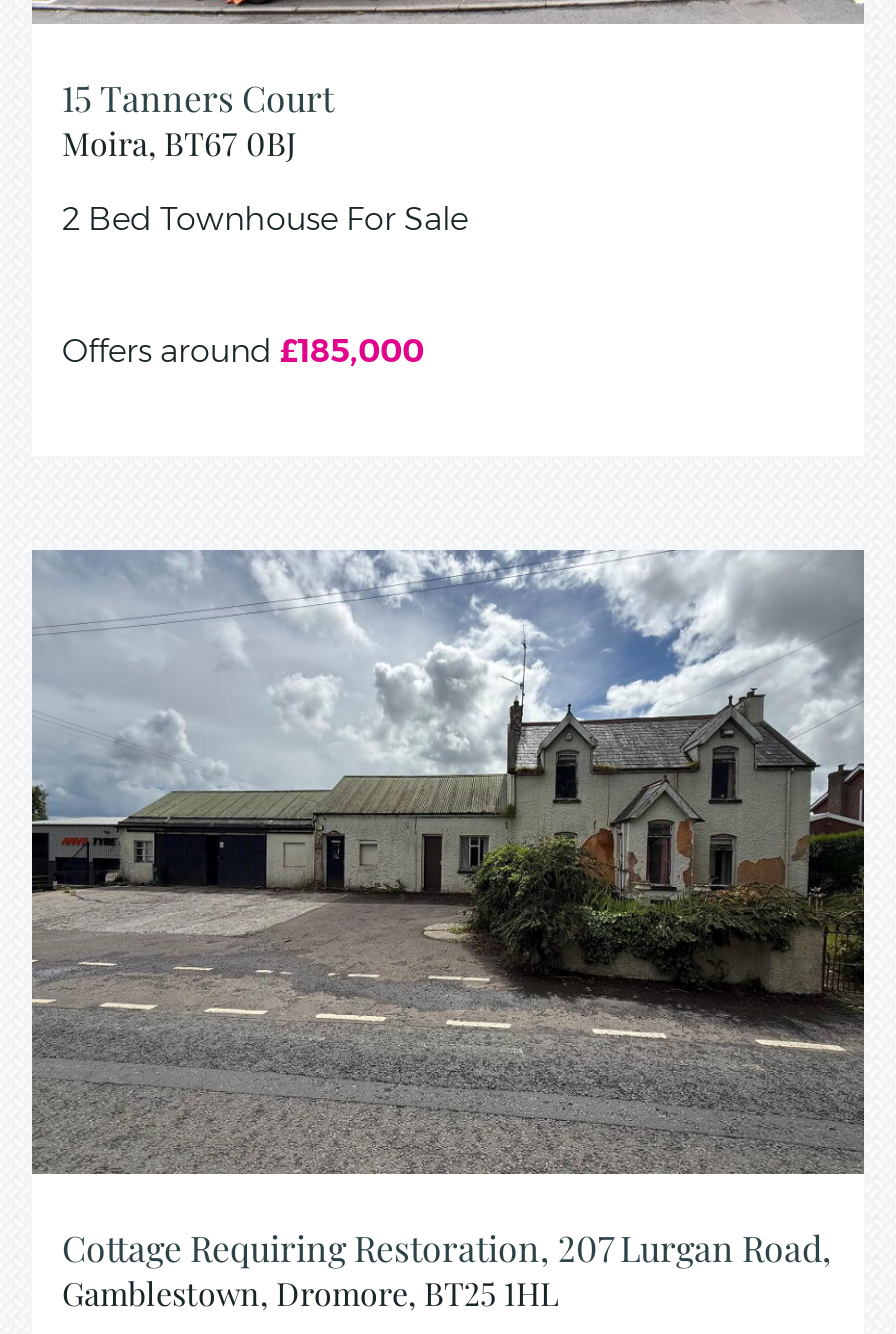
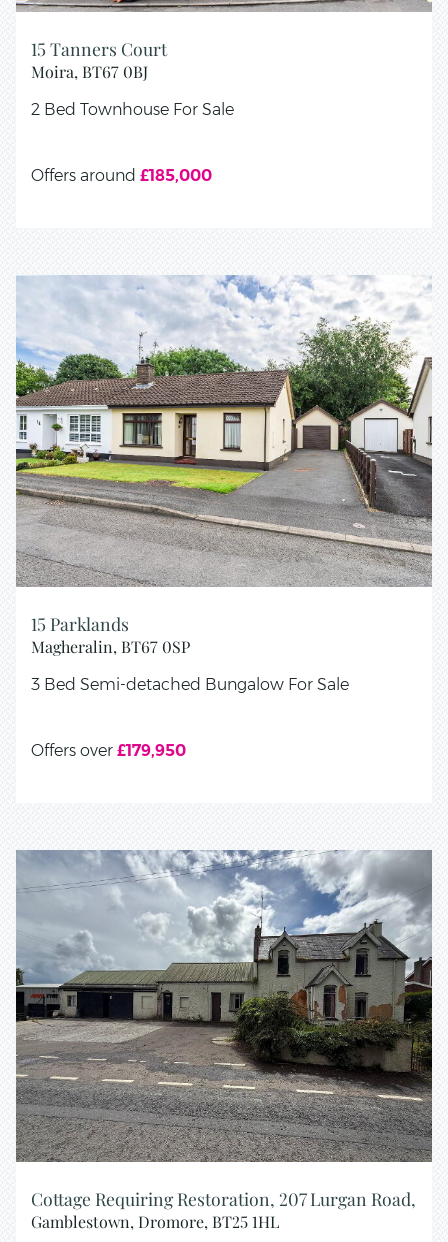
none -> [16,275,432,760] [image] | 15 Parklands | Magheralin, BT67 0SP | 3 Bed Semi-detached Bungalow For Sale | Offers over £179,950

